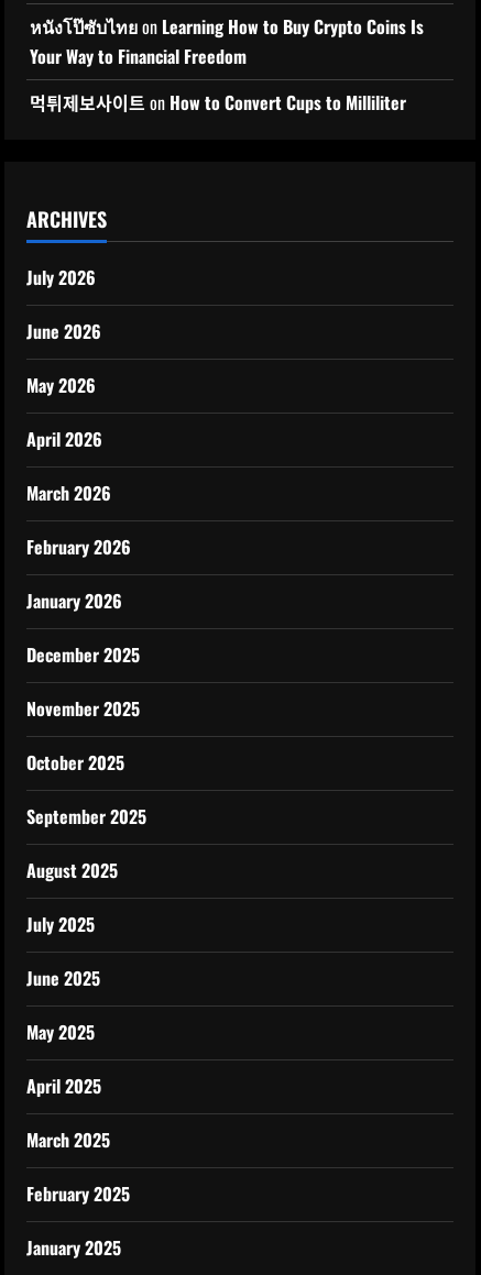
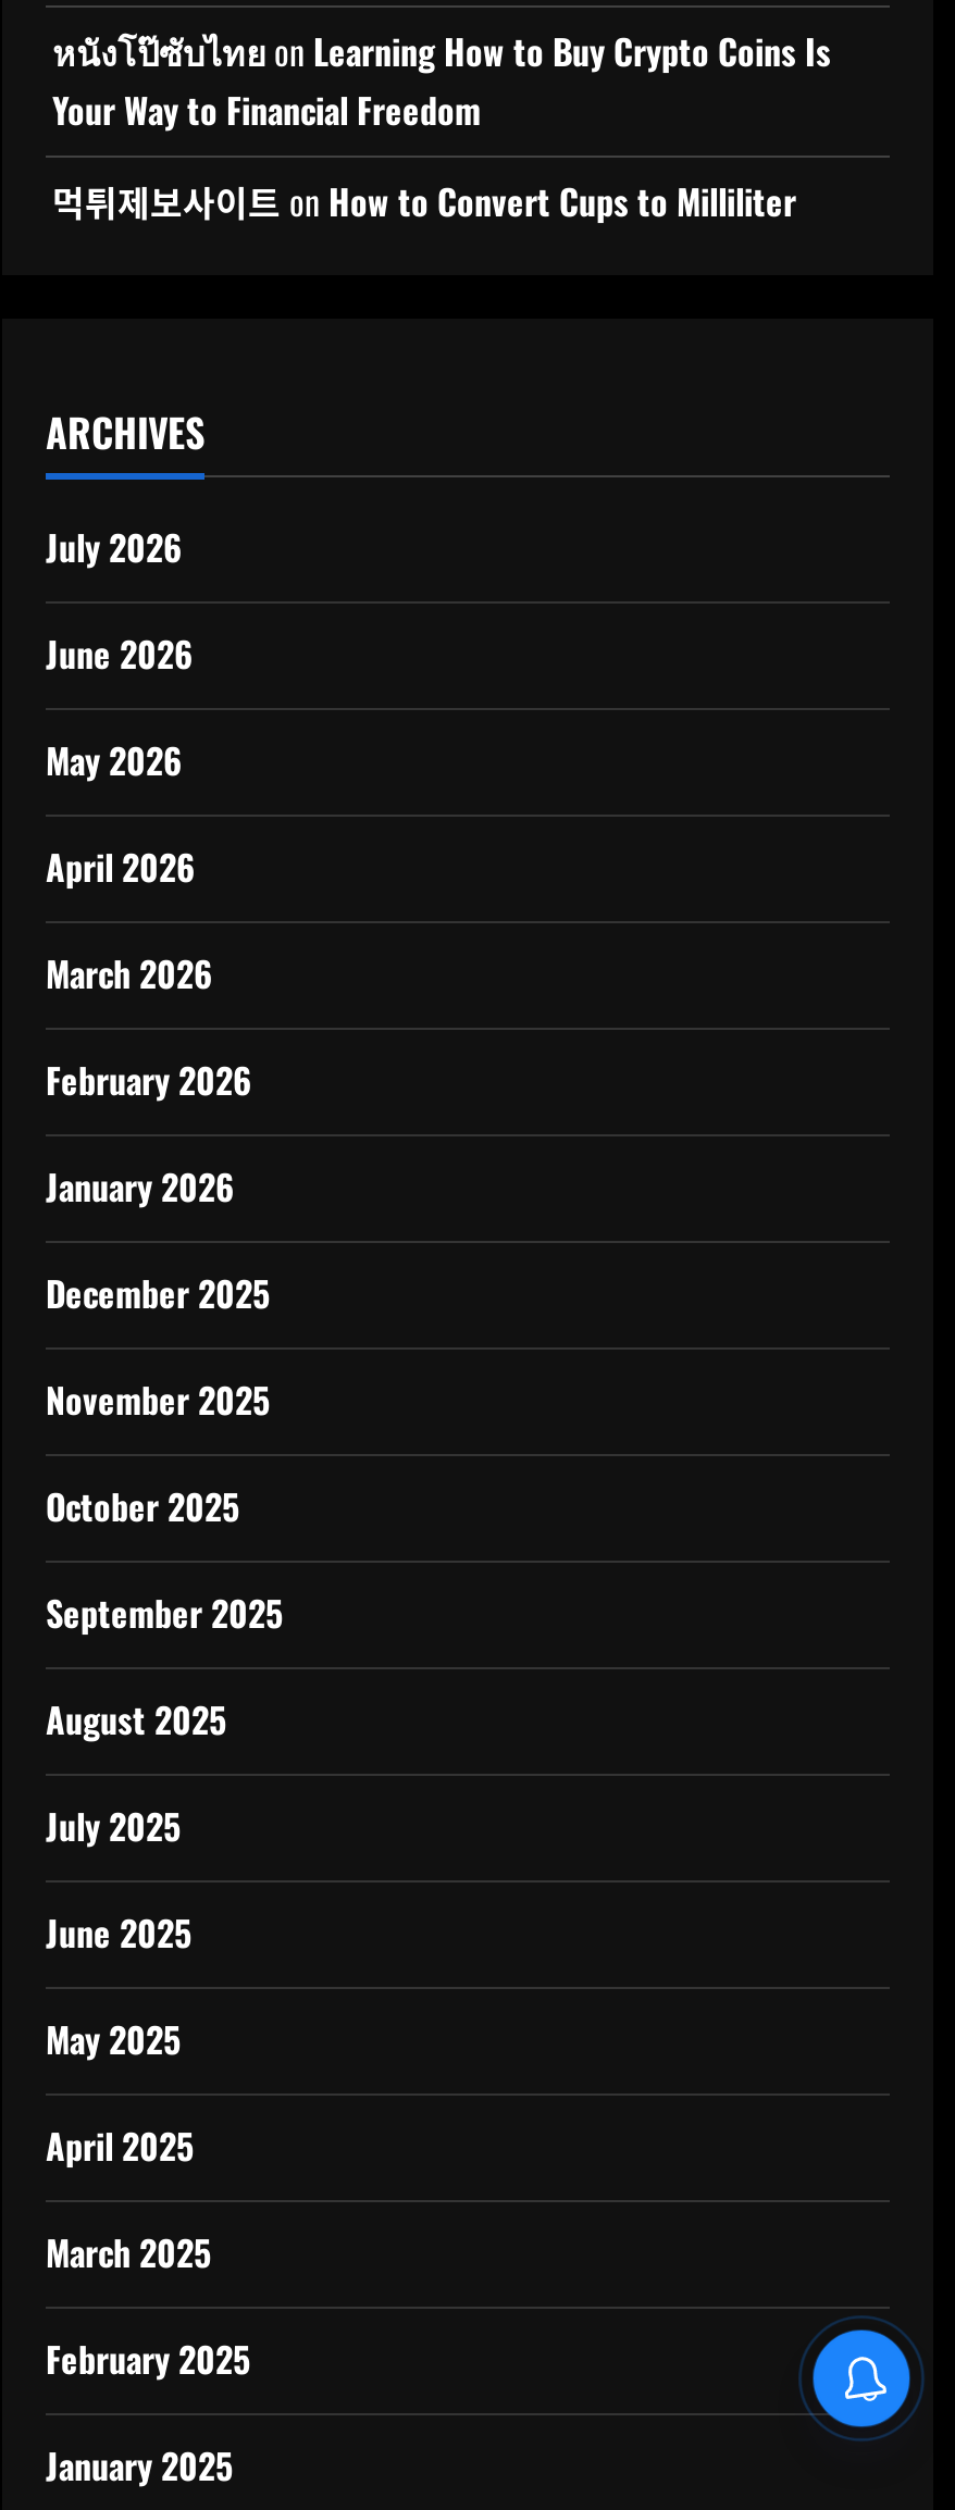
none -> [798,2315,925,2441] [image]

